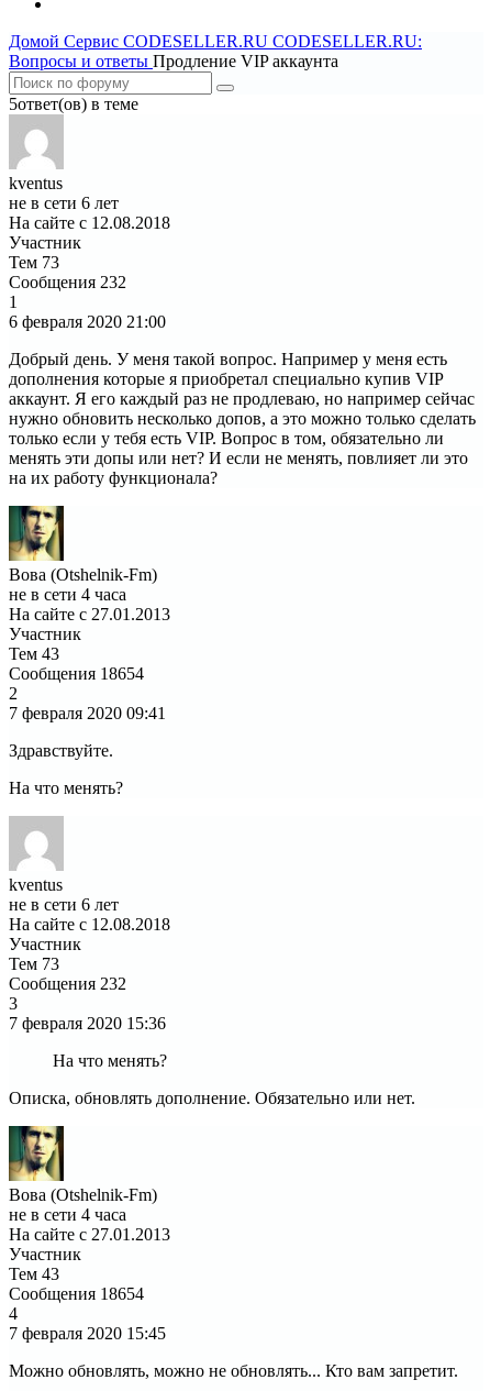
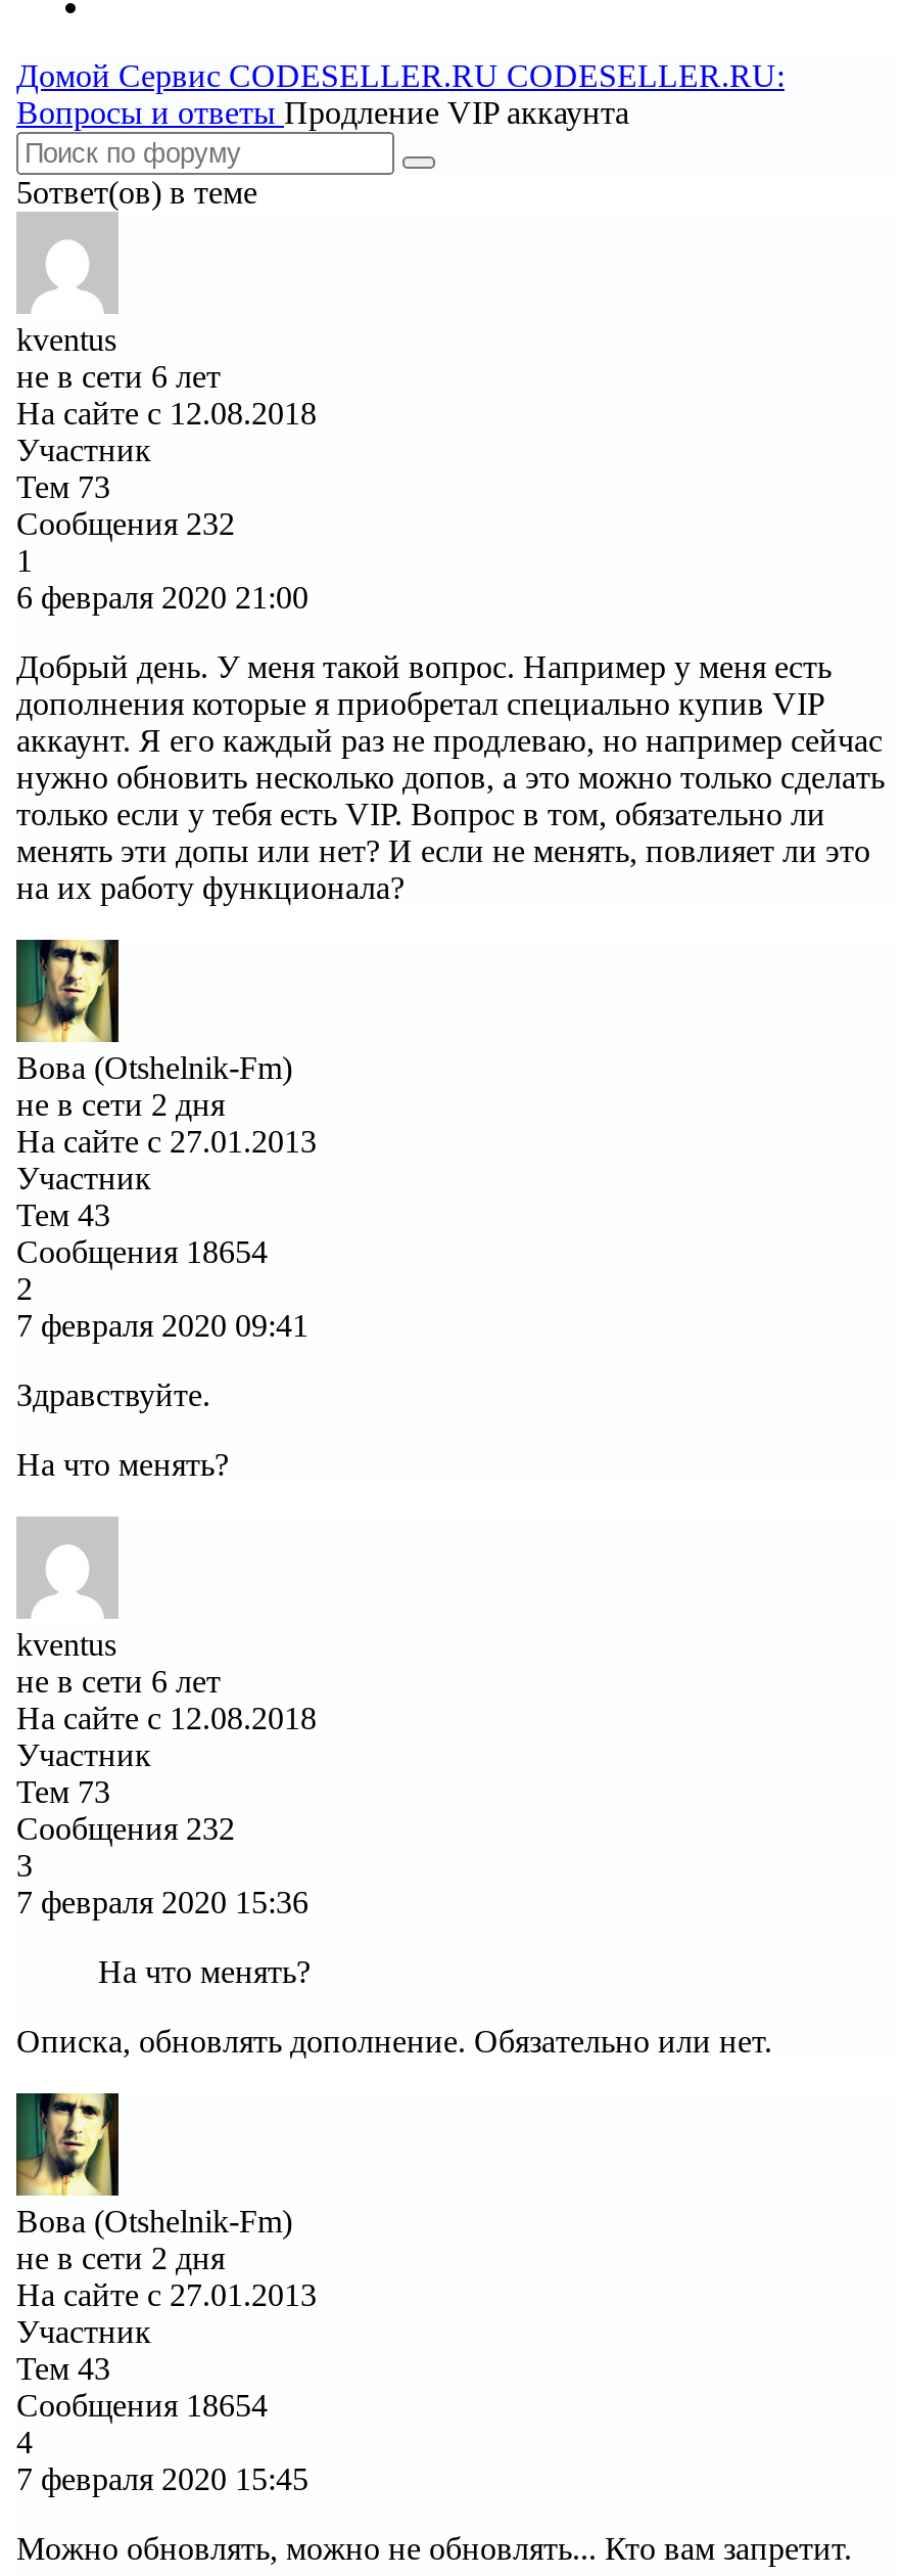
[9,585,126,604] не в сети 4 часа -> [16,1087,225,1122] не в сети 2 дня
[9,1205,126,1224] не в сети 4 часа -> [16,2240,225,2275] не в сети 2 дня

